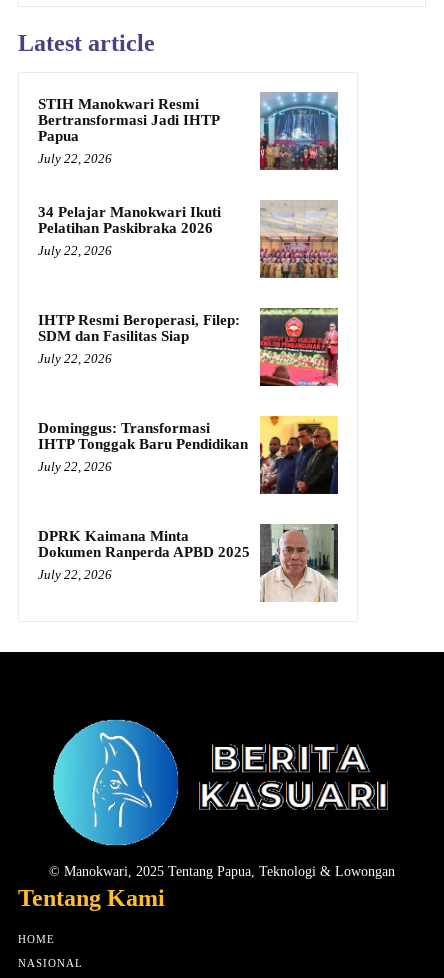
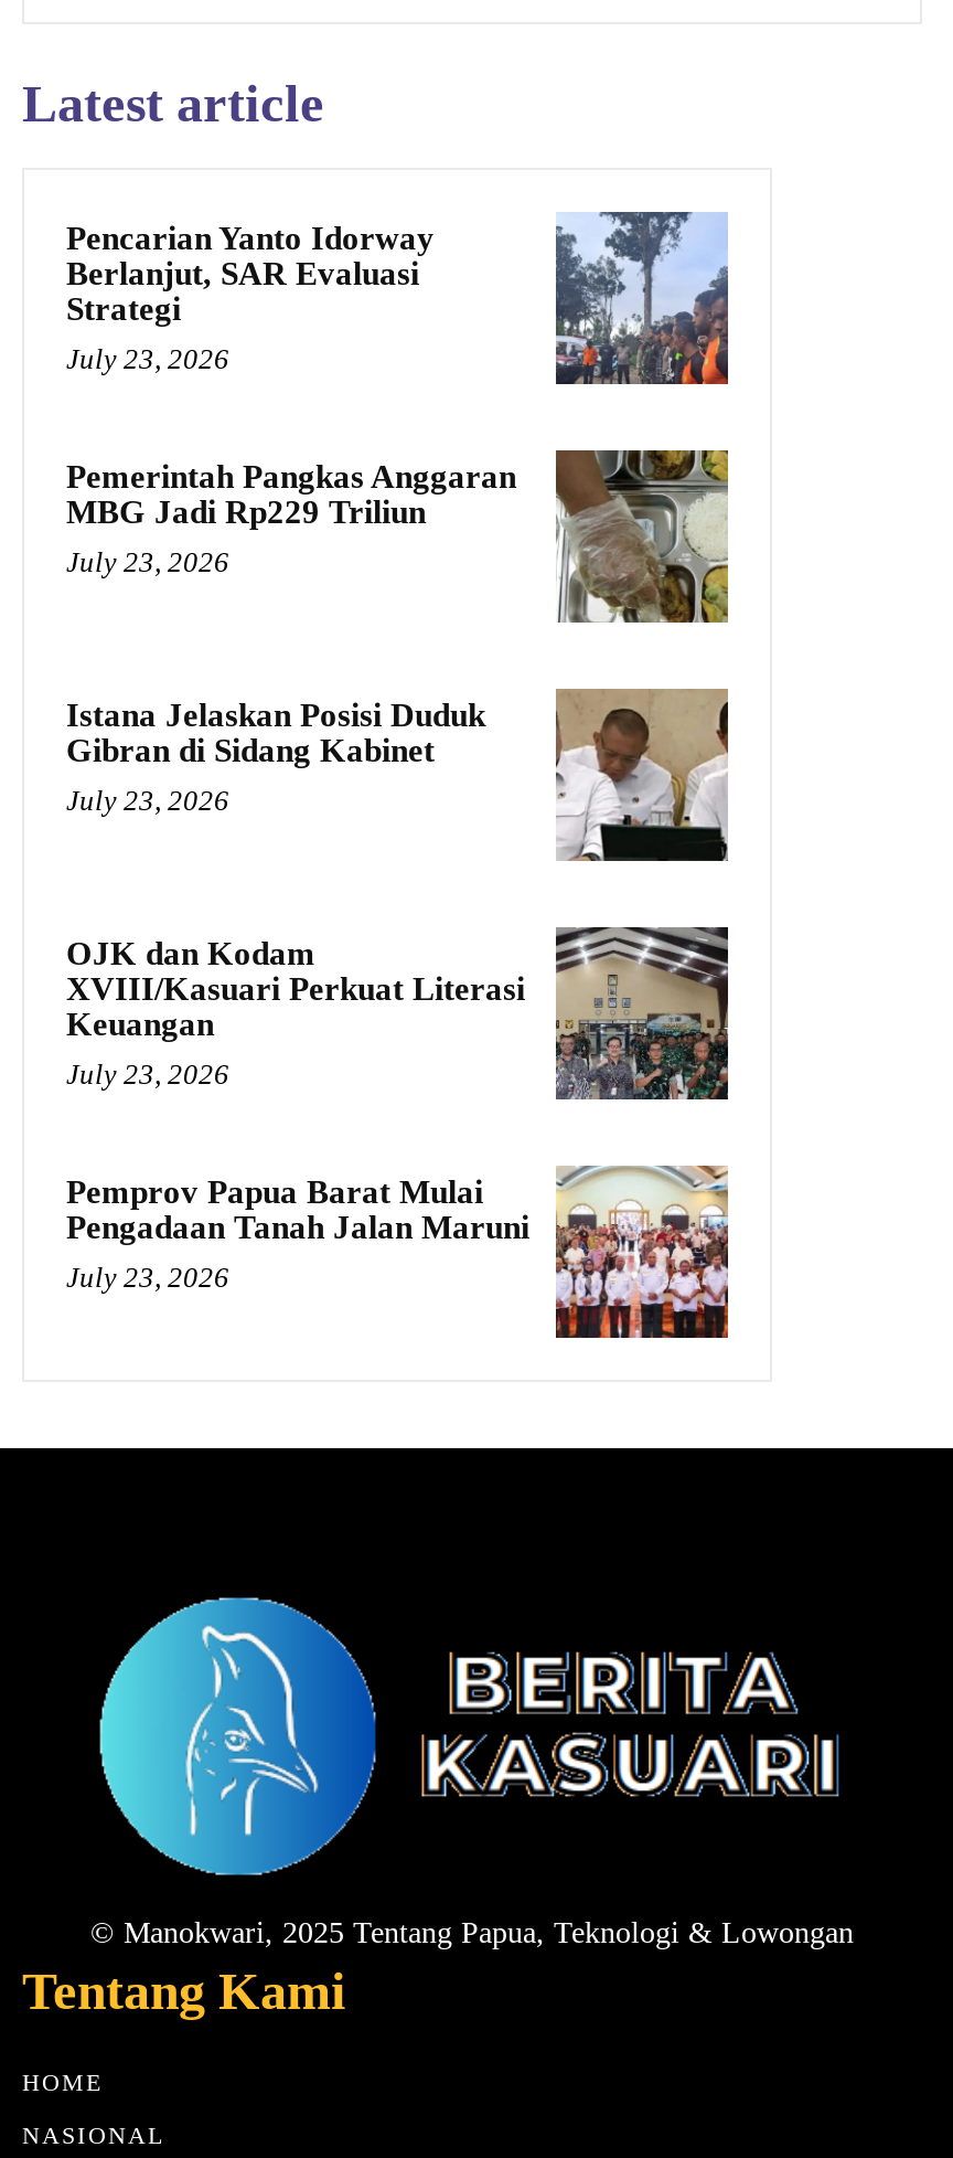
[38,96,220,166] STIH Manokwari Resmi | Bertransformasi Jadi IHTP | Papua | July 22, 2026 -> [66,222,435,376] Pencarian Yanto Idorway | Berlanjut, SAR Evaluasi | Strategi | July 23, 2026
[260,92,338,171] [image] -> [556,212,728,386] [image]
[38,201,338,278] [image] | 34 Pelajar Manokwari Ikuti | Pelatihan Paskibraka 2026 | July 22, 2026 -> [66,450,728,623] [image] | Pemerintah Pangkas Anggaran | MBG Jadi Rp229 Triliun | July 23, 2026
[38,308,339,387] [image] | IHTP Resmi Beroperasi, Filep: | SDM dan Fasilitas Siap | July 22, 2026 -> [66,689,730,863] [image] | Istana Jelaskan Posisi Duduk | Gibran di Sidang Kabinet | July 23, 2026
[38,415,339,494] [image] | Dominggus: Transformasi | IHTP Tonggak Baru Pendidikan | July 22, 2026 -> [66,925,730,1099] [image] | OJK dan Kodam | XVIII/Kasuari Perkuat Literasi | Keuangan | July 23, 2026
[38,524,339,602] [image] | DPRK Kaimana Minta | Dokumen Ranperda APBD 2025 | July 22, 2026 -> [66,1166,730,1340] [image] | Pemprov Papua Barat Mulai | Pengadaan Tanah Jalan Maruni | July 23, 2026

